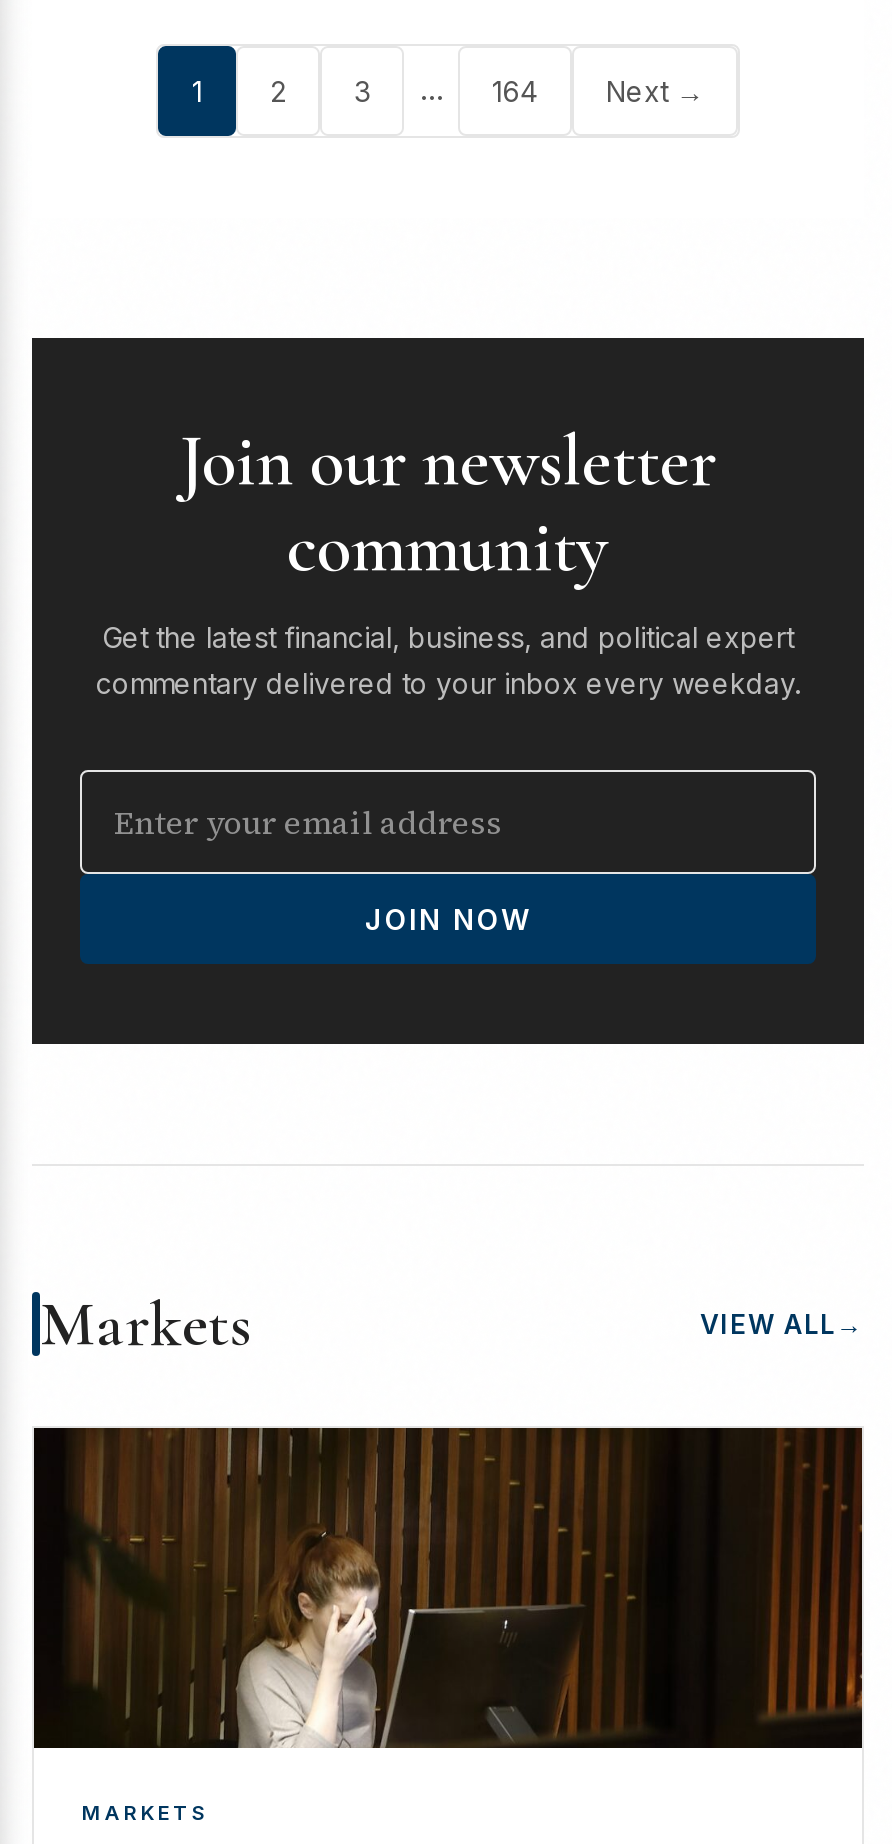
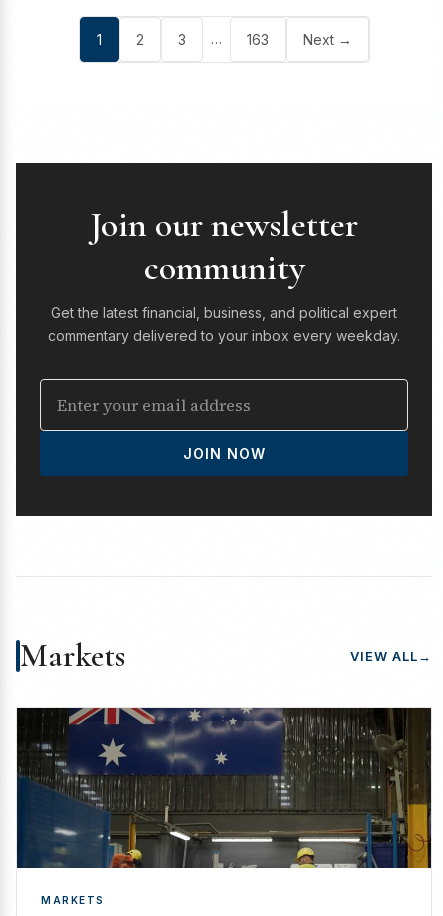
[492,74,538,108] 164 -> [246,31,268,48] 163
[34,1425,864,1751] [image] -> [17,707,432,869] [image]

